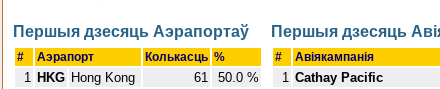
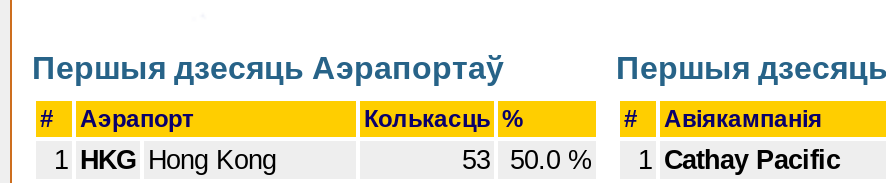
[194,70,383,85] 61 50.0 % 1 Cathay Pacific -> [462,145,840,175] 53 50.0 % 1 Cathay Pacific

